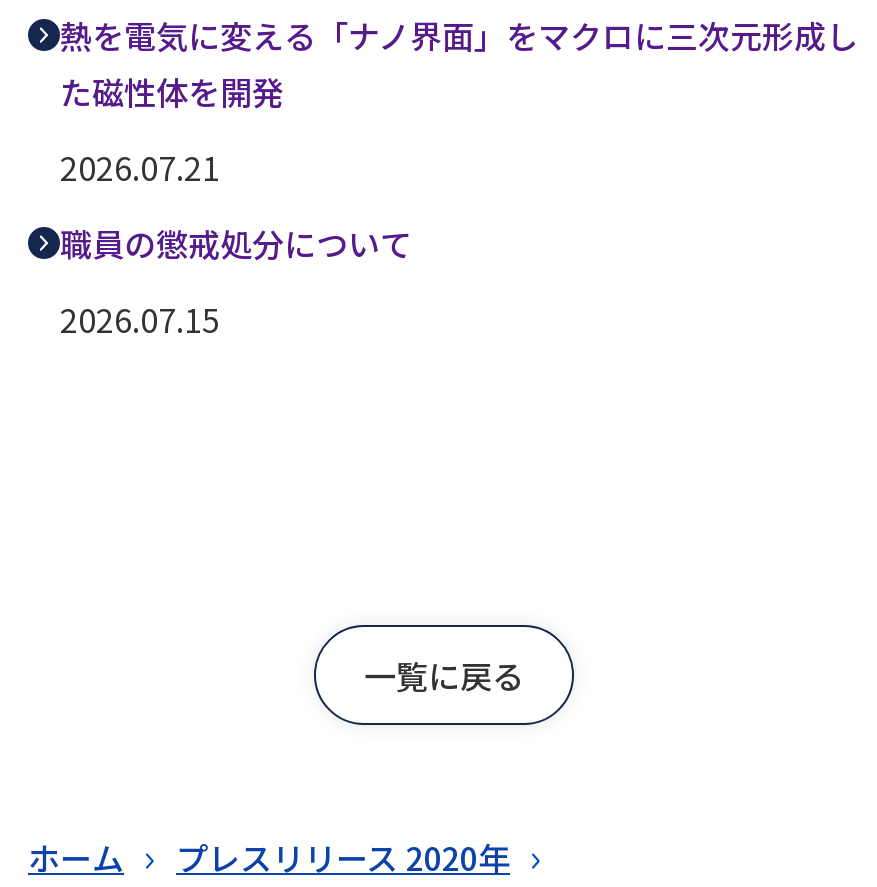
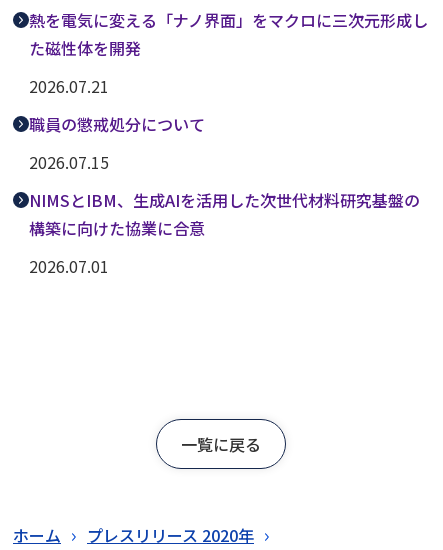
none -> [29,188,420,278] NIMSとIBM、生成AIを活用した次世代材料研究基盤の | 構築に向けた協業に合意 | 2026.07.01

